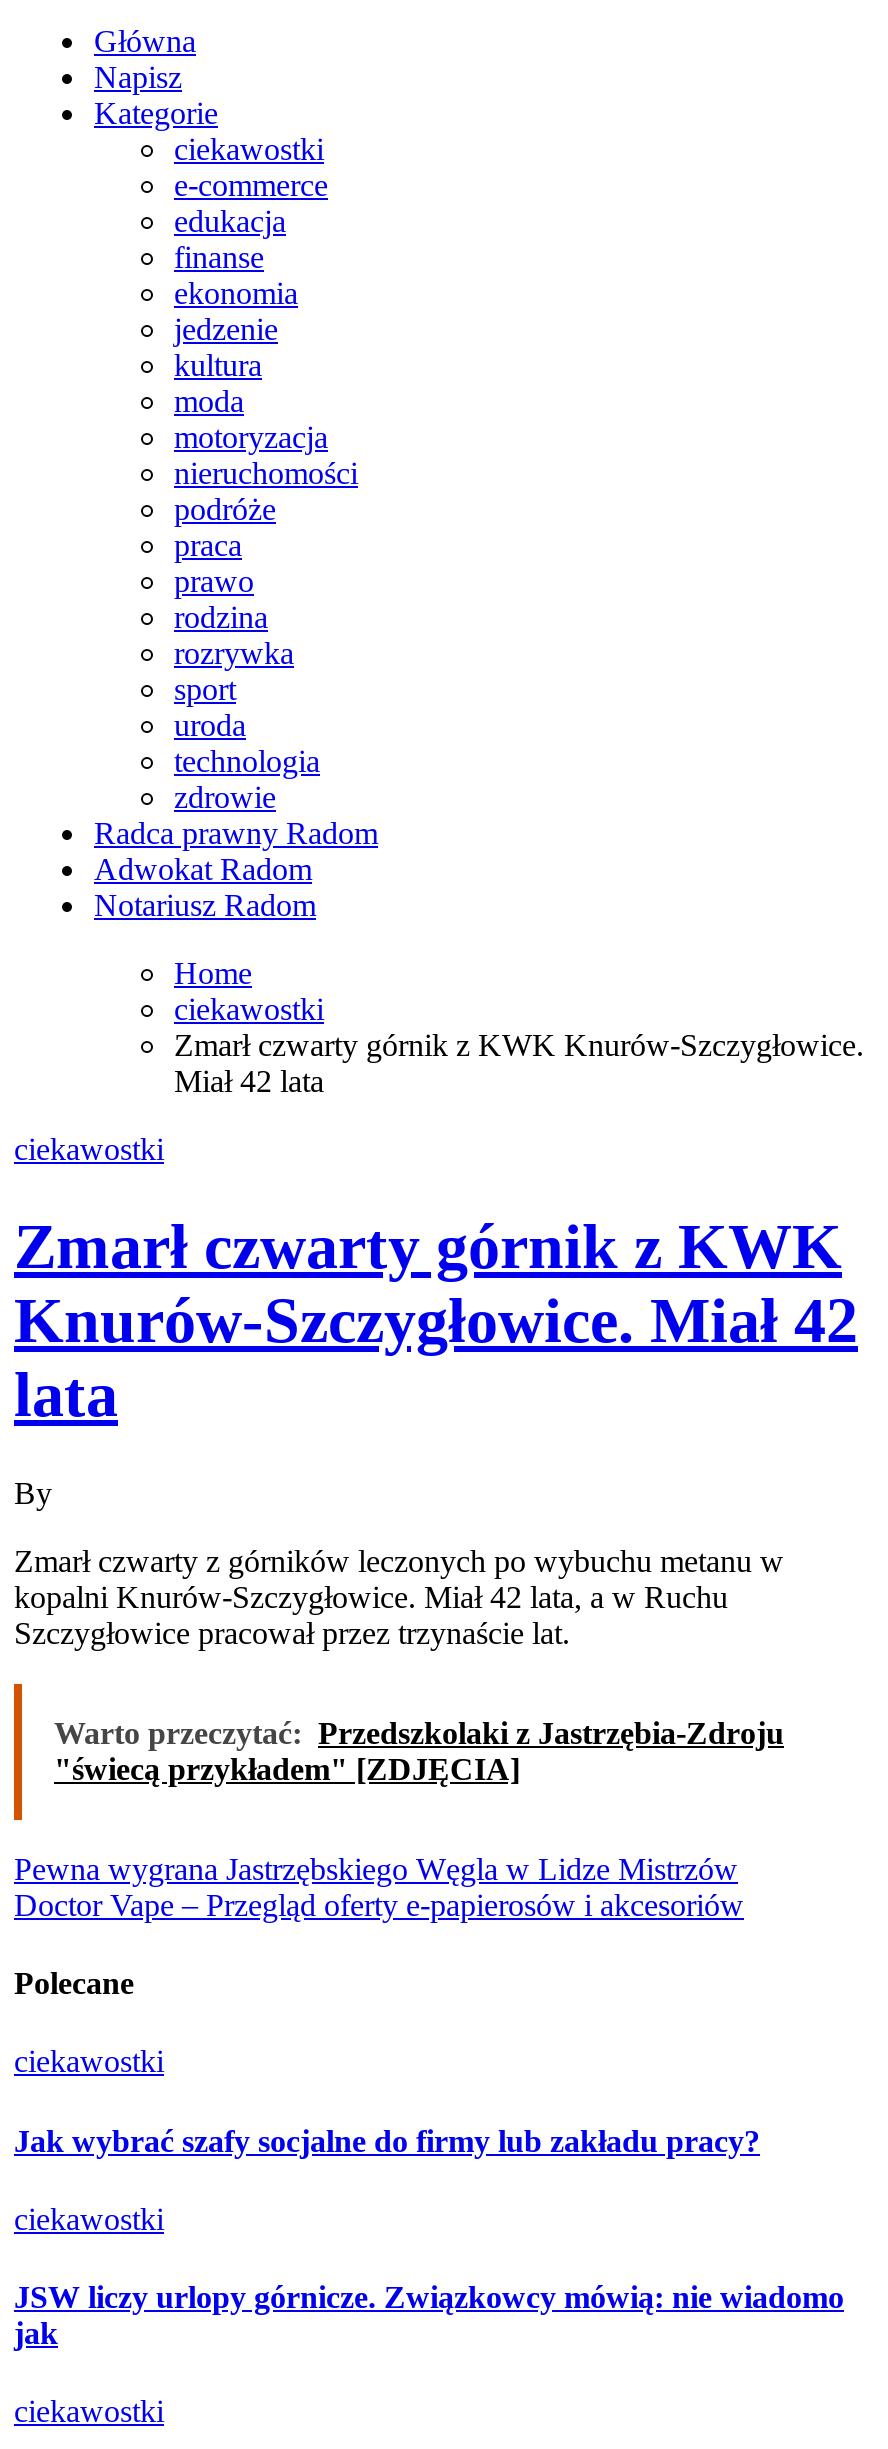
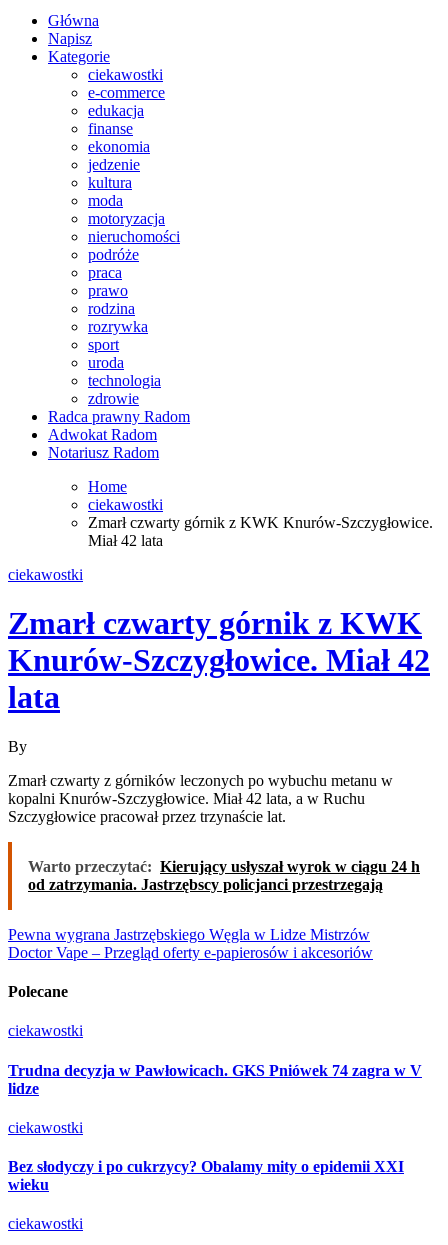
[54,1716,784,1786] Warto przeczytać: Przedszkolaki z Jastrzębia-Zdroju | "świecą przykładem" [ZDJĘCIA] -> [28,858,420,893] Warto przeczytać: Kierujący usłyszał wyrok w ciągu 24 h | od zatrzymania. Jastrzębscy policjanci przestrzegają
[14,2123,760,2157] Jak wybrać szafy socjalne do firmy lub zakładu pracy? -> [8,1062,422,1097] Trudna decyzja w Pawłowicach. GKS Pniówek 74 zagra w V | lidze
[14,2280,844,2350] JSW liczy urlopy górnicze. Związkowcy mówią: nie wiadomo | jak -> [8,1158,404,1193] Bez słodyczy i po cukrzycy? Obalamy mity o epidemii XXI | wieku

